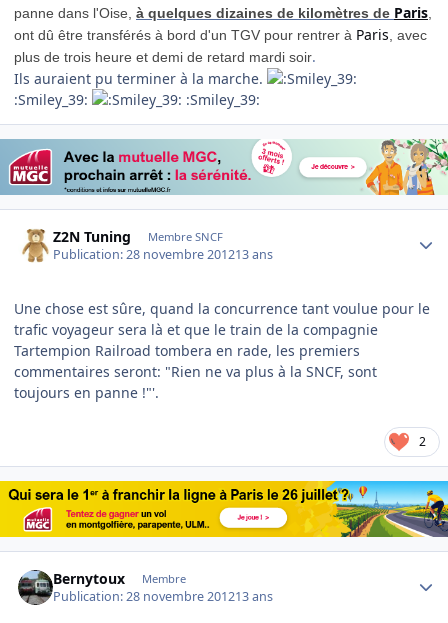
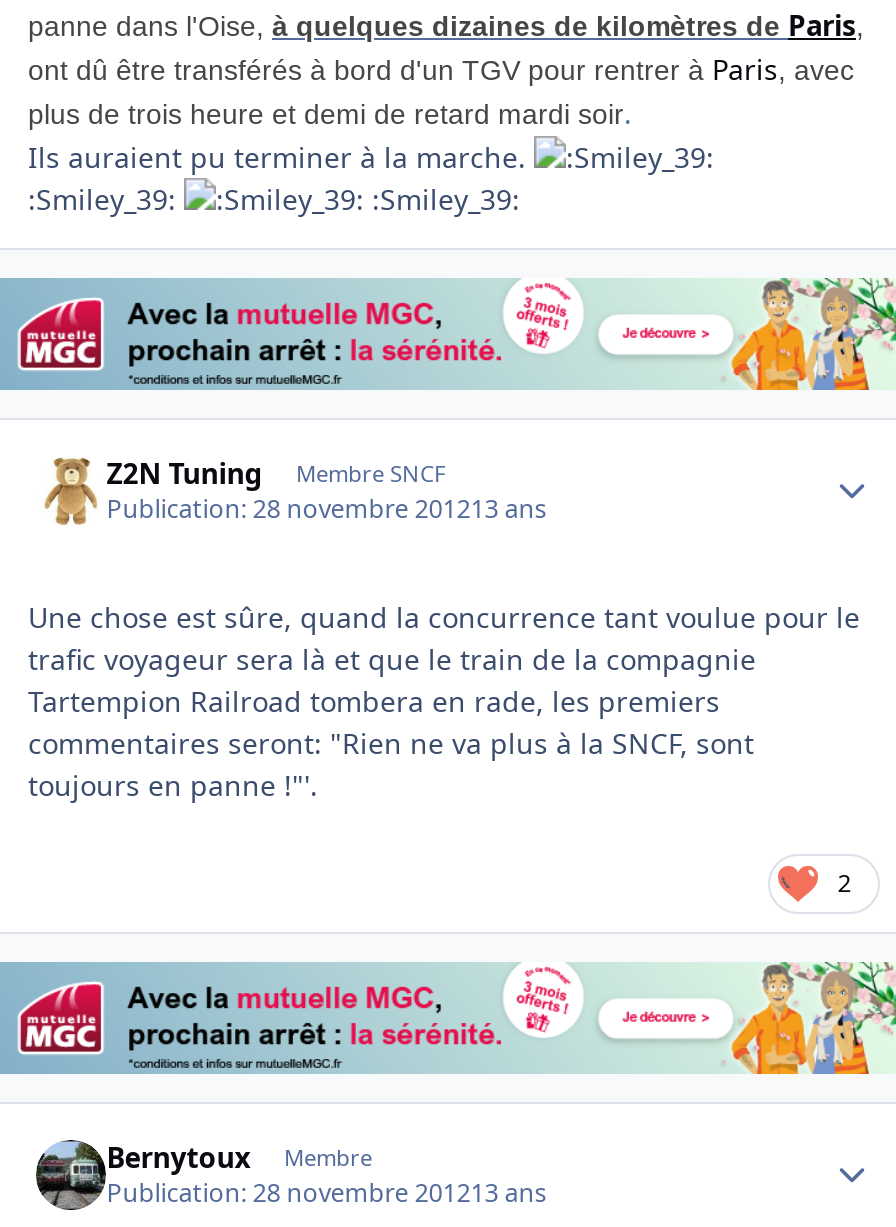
[3,480,445,538] [image] -> [6,960,890,1076] [image]

